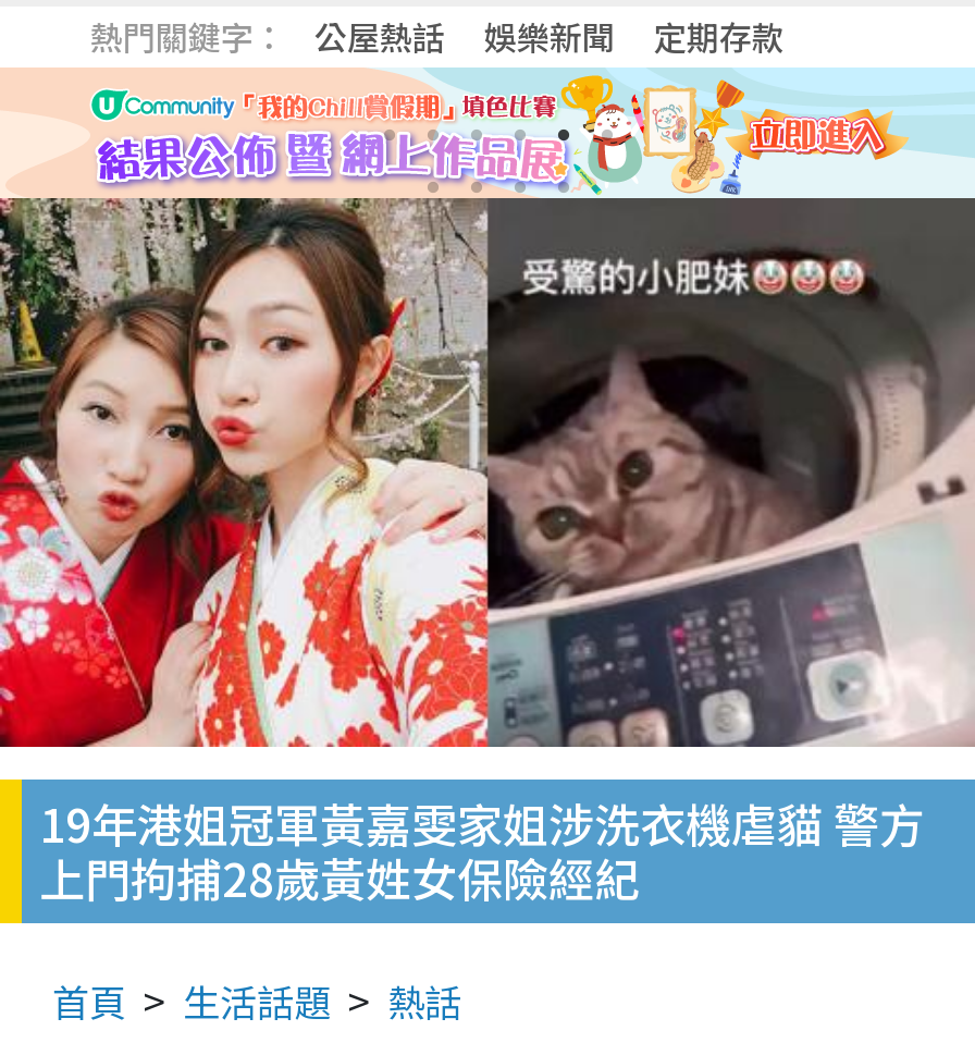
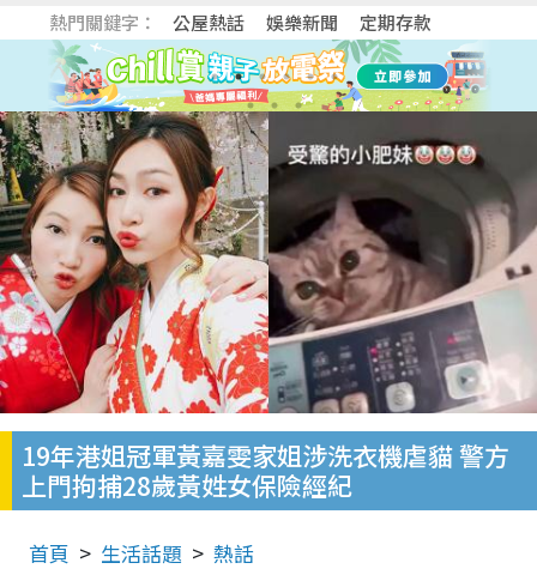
[7,68,910,200] [image] -> [4,40,500,113] [image]

